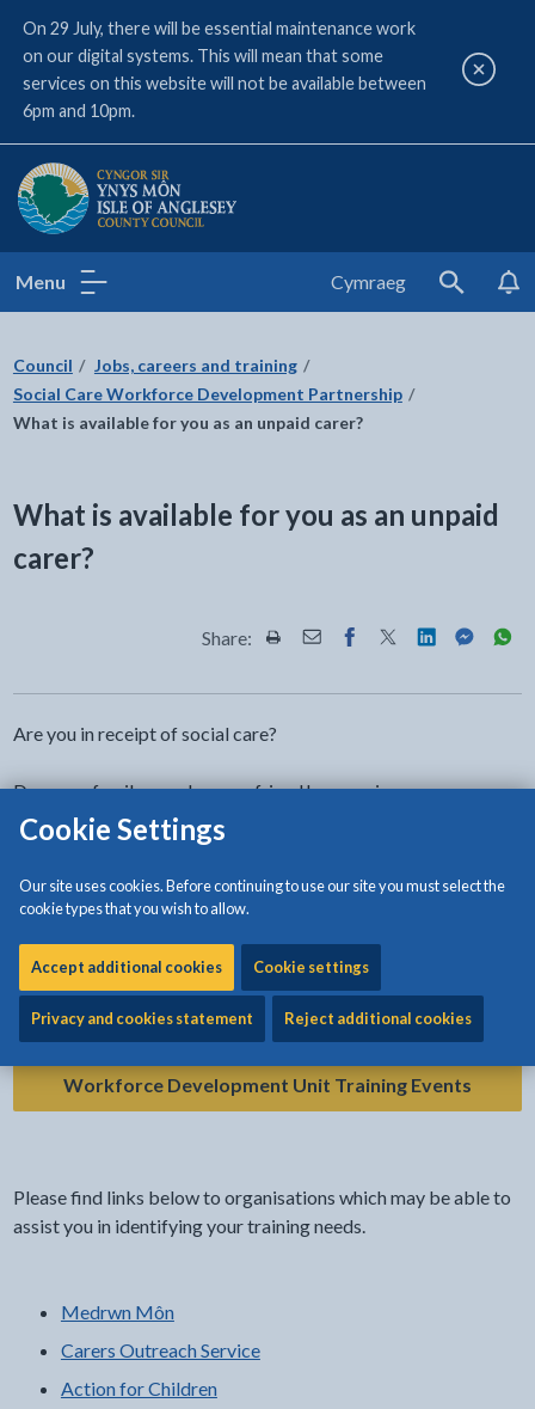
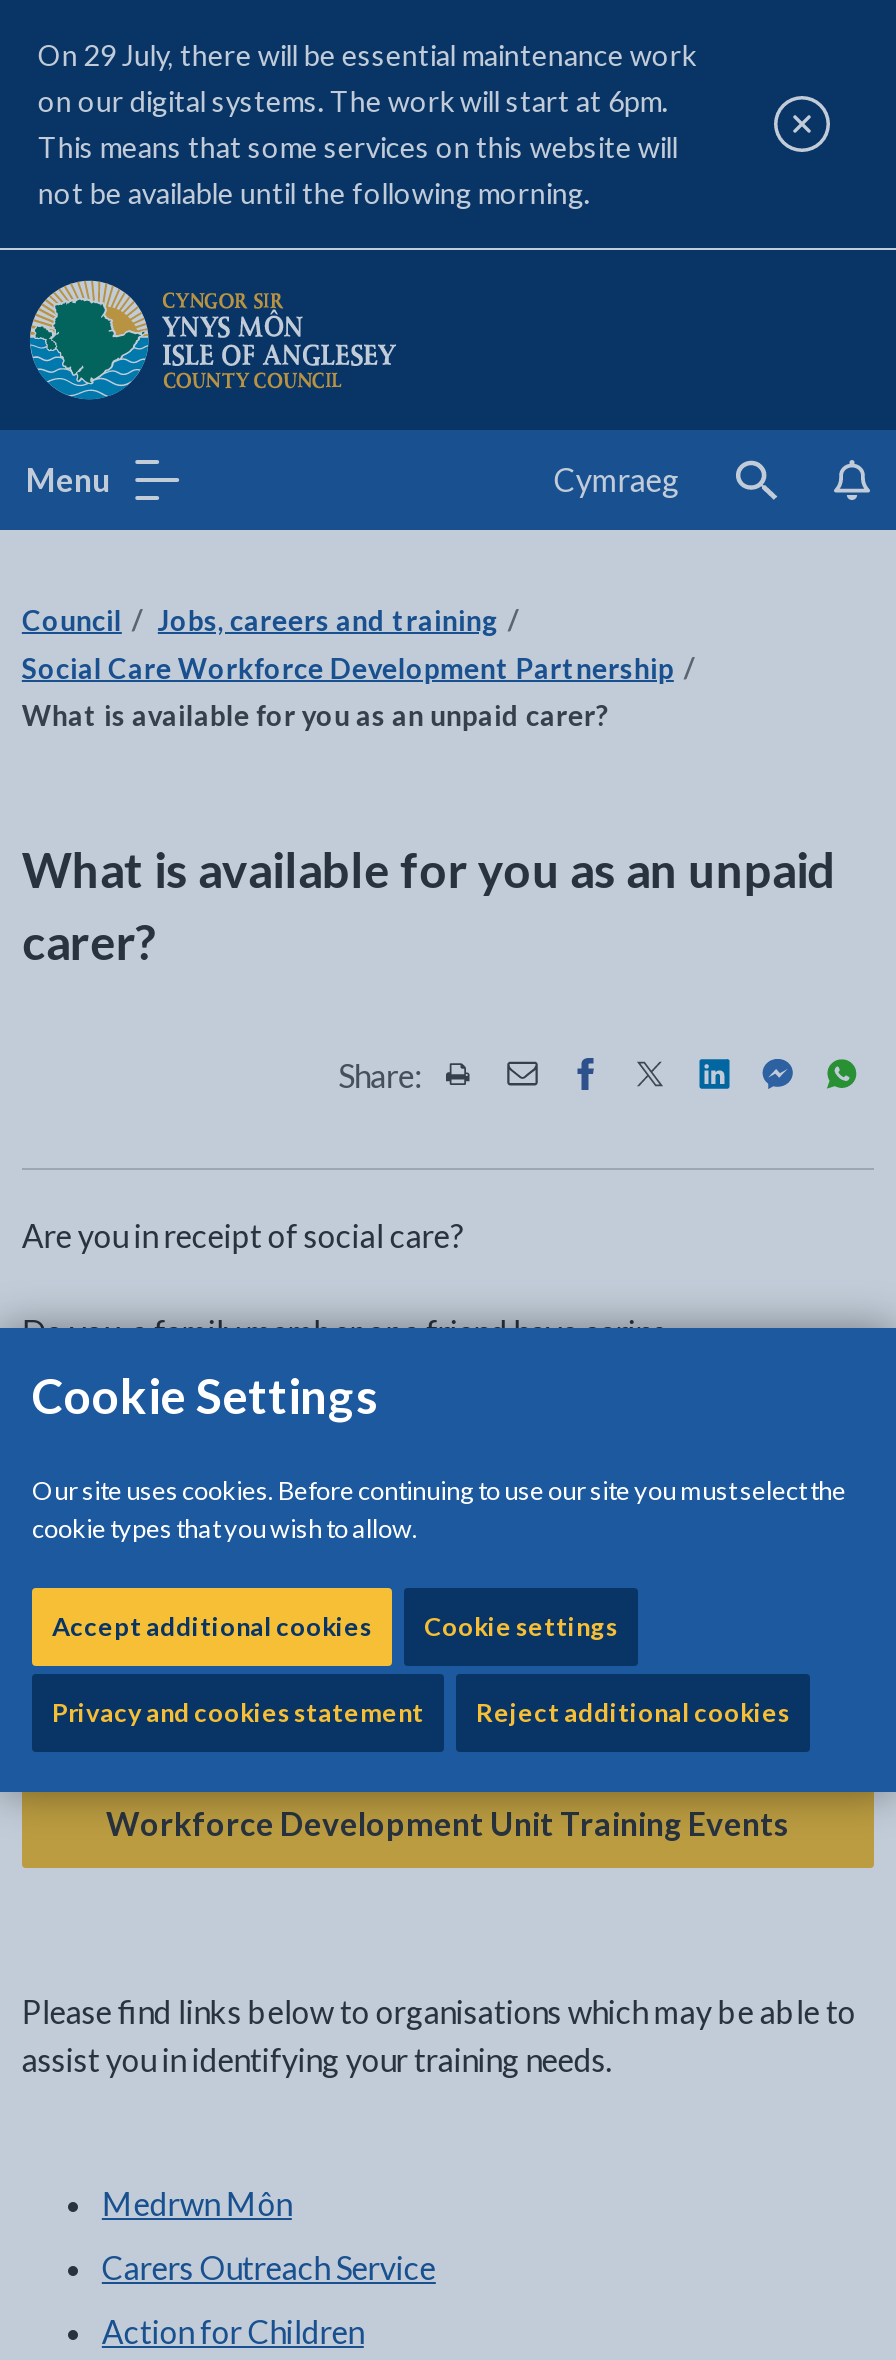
[23,45,426,121] on our digital systems. This will mean that some | services on this website will not be available between | 6pm and 10pm. -> [38,84,678,210] on our digital systems. The work will start at 6pm. | This means that some services on this website will | not be available until the following morning.

